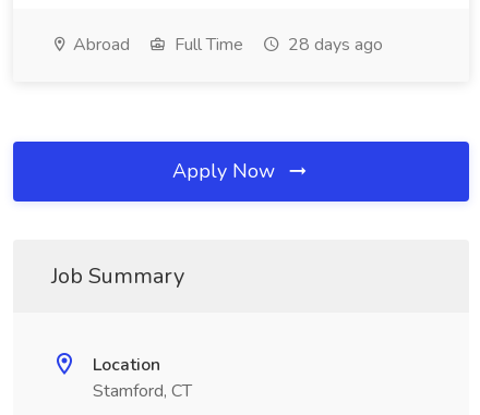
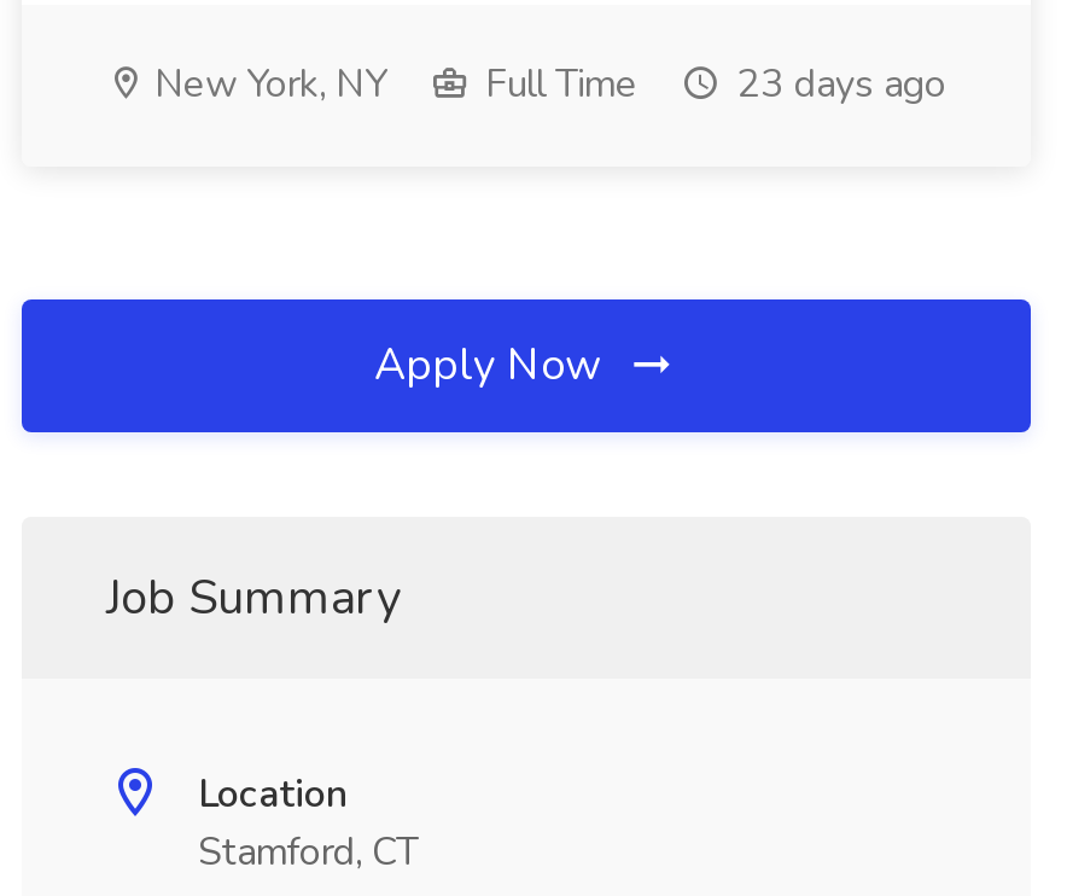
[69,33,130,57] Abroad -> [145,58,386,111] New York, NY
[284,33,383,57] 28 days ago -> [727,58,946,111] 23 days ago

